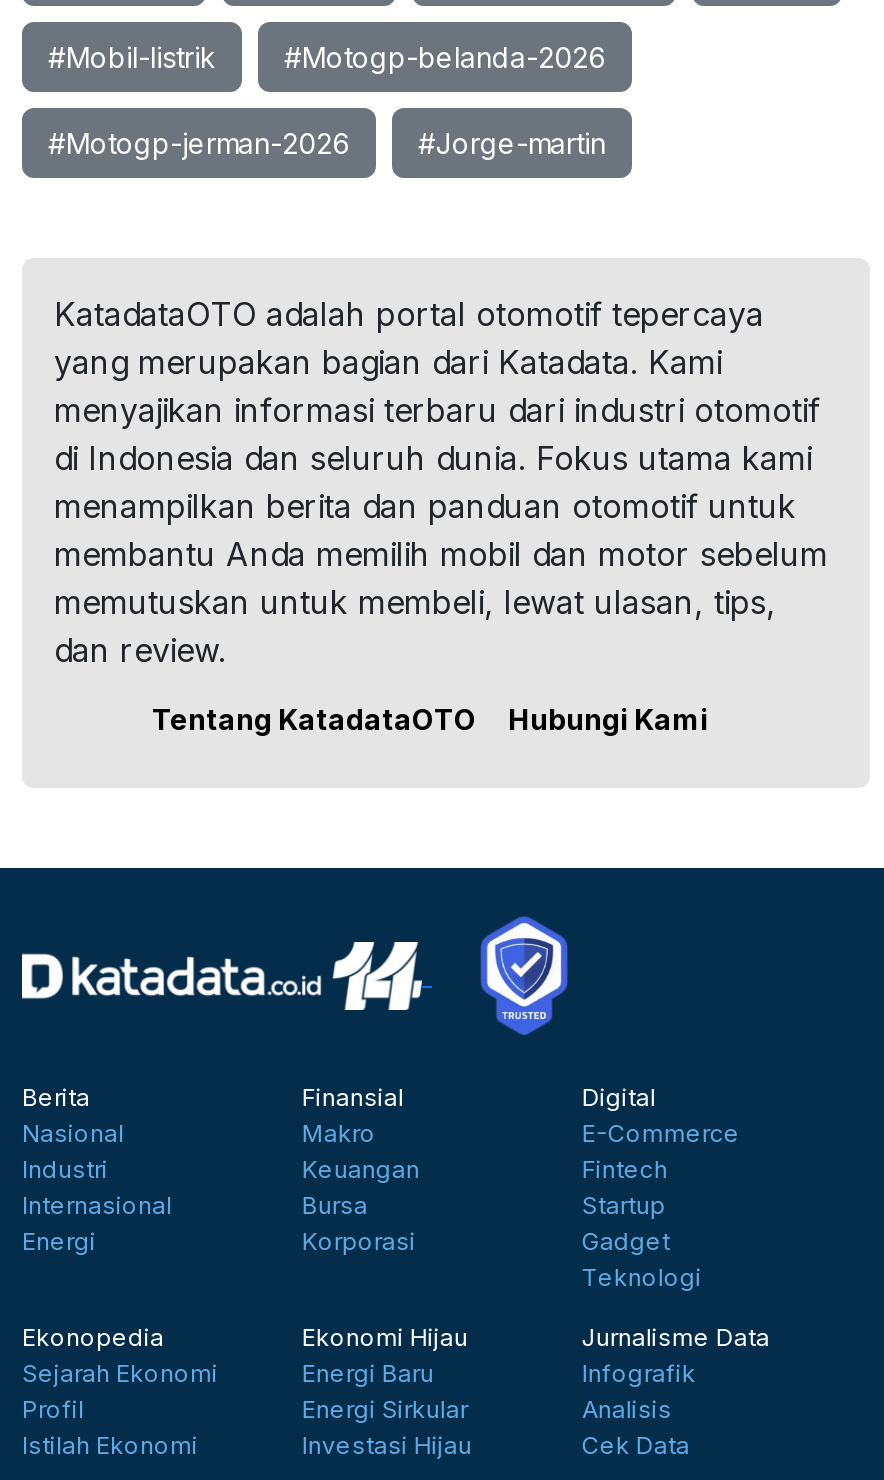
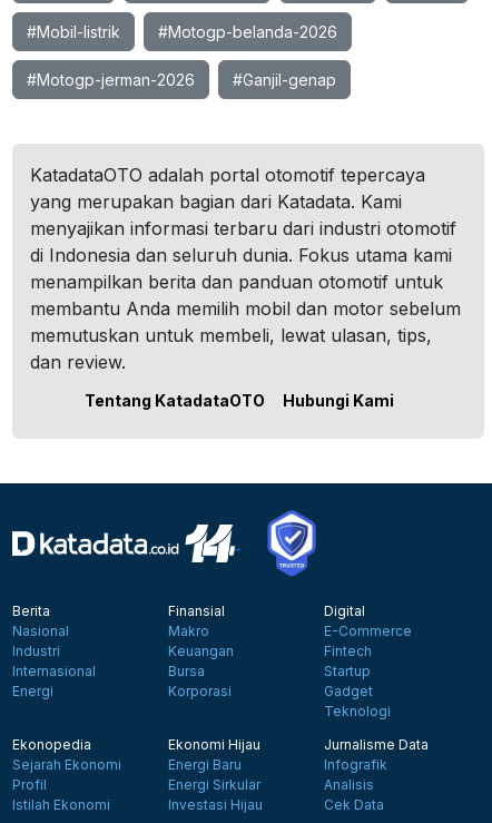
[418,126,606,160] #Jorge-martin -> [233,70,336,89] #Ganjil-genap

